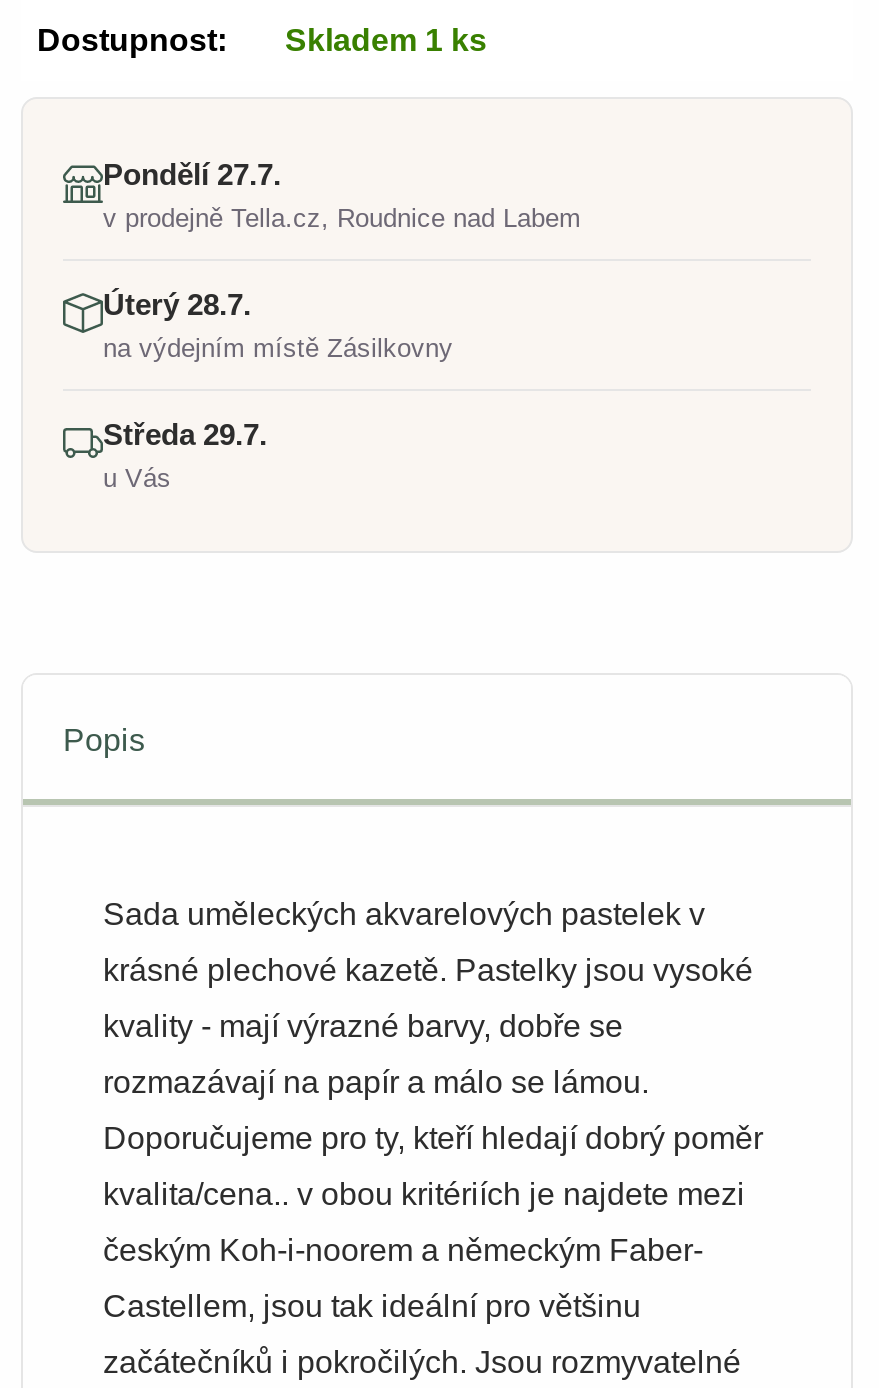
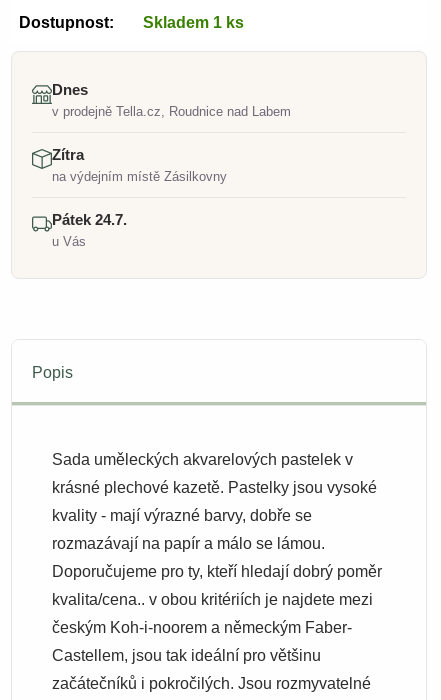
[103,157,281,191] Pondělí 27.7. -> [52,81,88,98] Dnes
[103,287,251,321] Úterý 28.7. -> [52,146,84,163] Zítra
[103,417,267,451] Středa 29.7. -> [52,211,127,228] Pátek 24.7.

